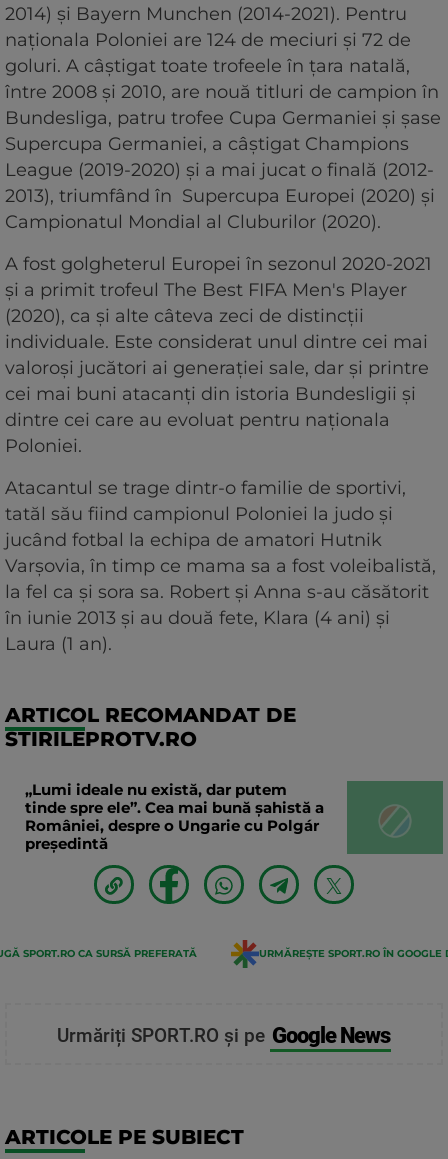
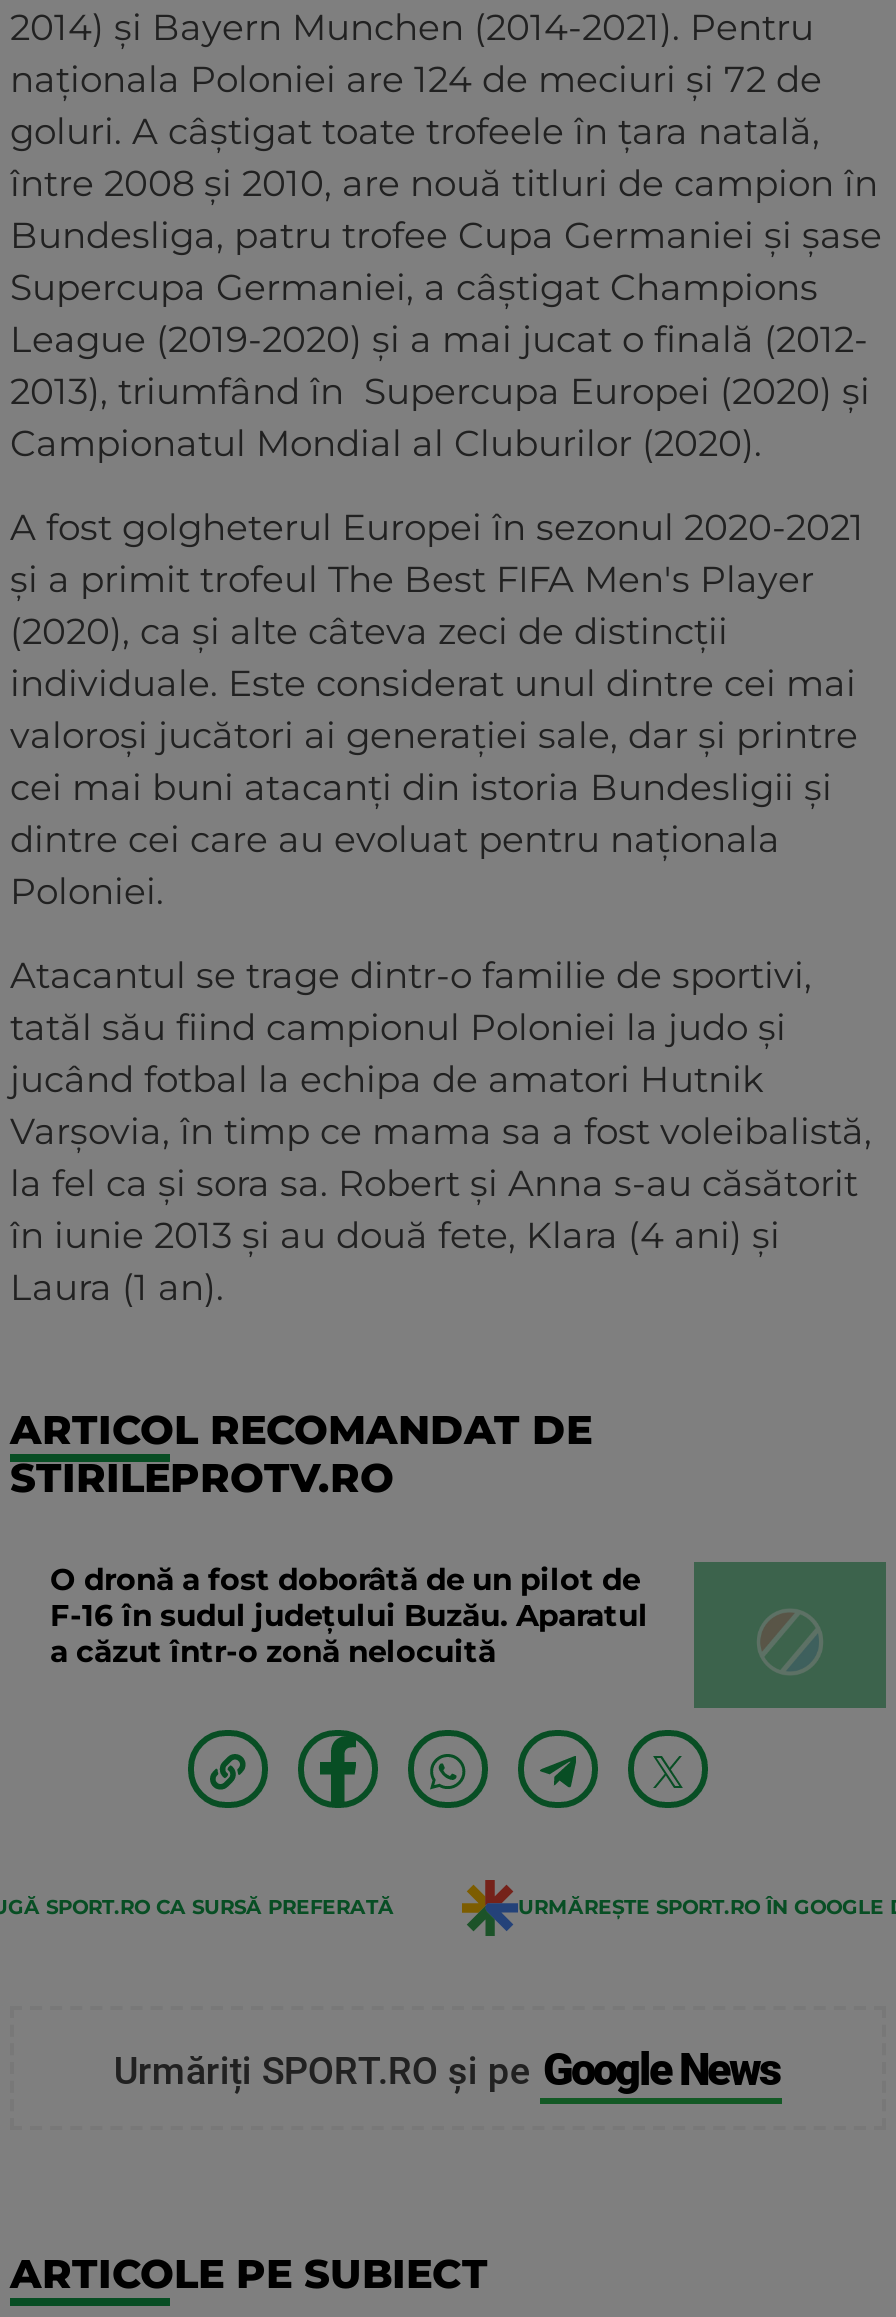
[25,780,324,853] „Lumi ideale nu există, dar putem | tinde spre ele”. Cea mai bună șahistă a | României, despre o Ungarie cu Polgár | președintă -> [50,1560,648,1670] O dronă a fost doborâtă de un pilot de | F-16 în sudul județului Buzău. Aparatul | a căzut într-o zonă nelocuită

